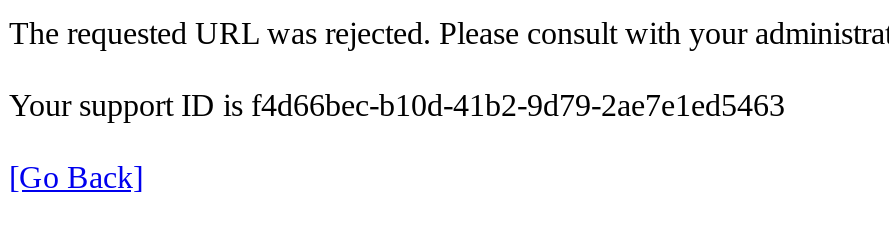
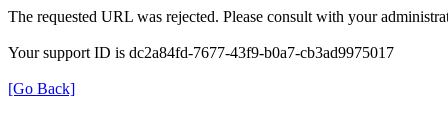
[9,88,785,122] Your support ID is f4d66bec-b10d-41b2-9d79-2ae7e1ed5463 -> [8,44,394,61] Your support ID is dc2a84fd-7677-43f9-b0a7-cb3ad9975017

